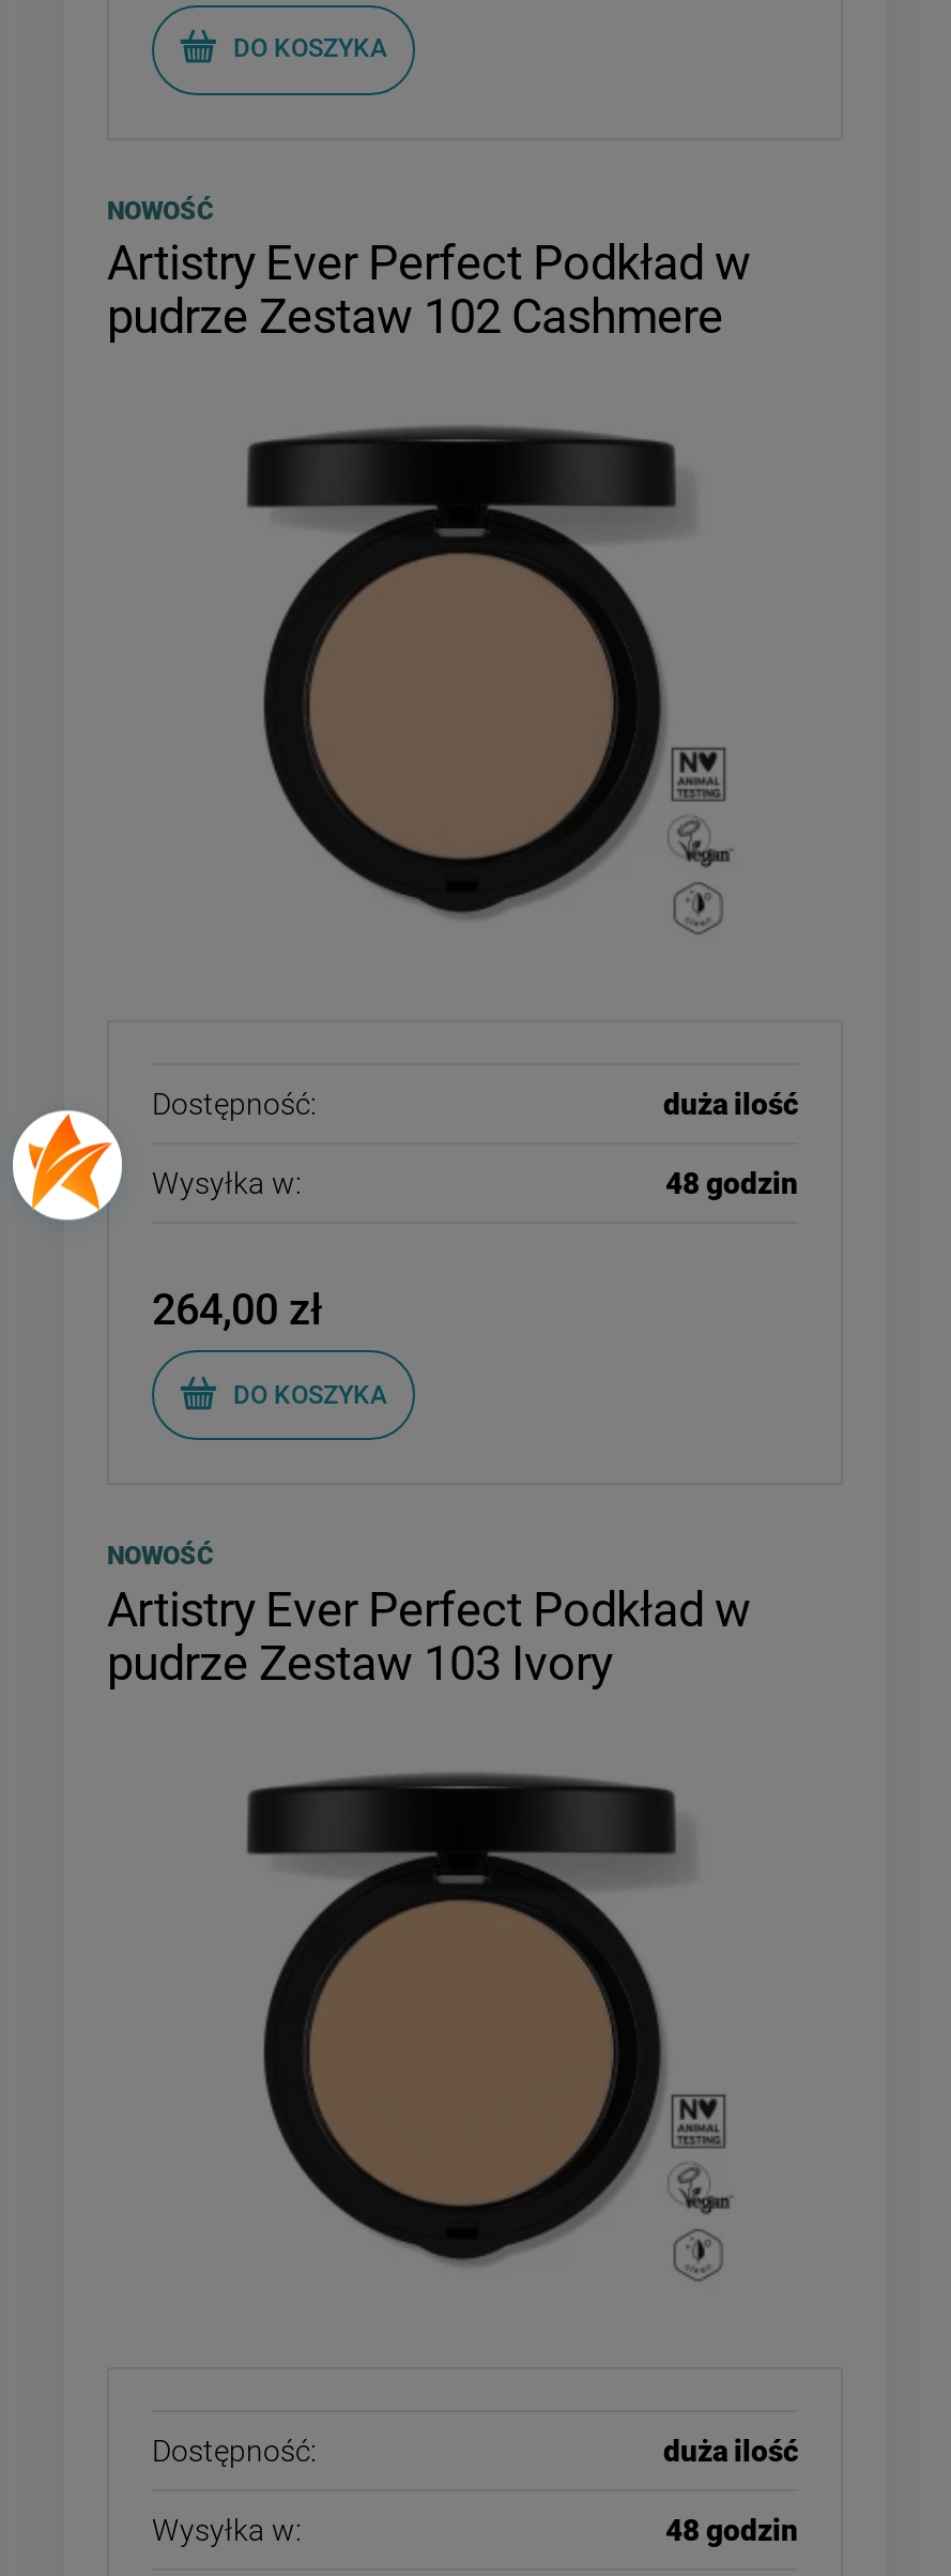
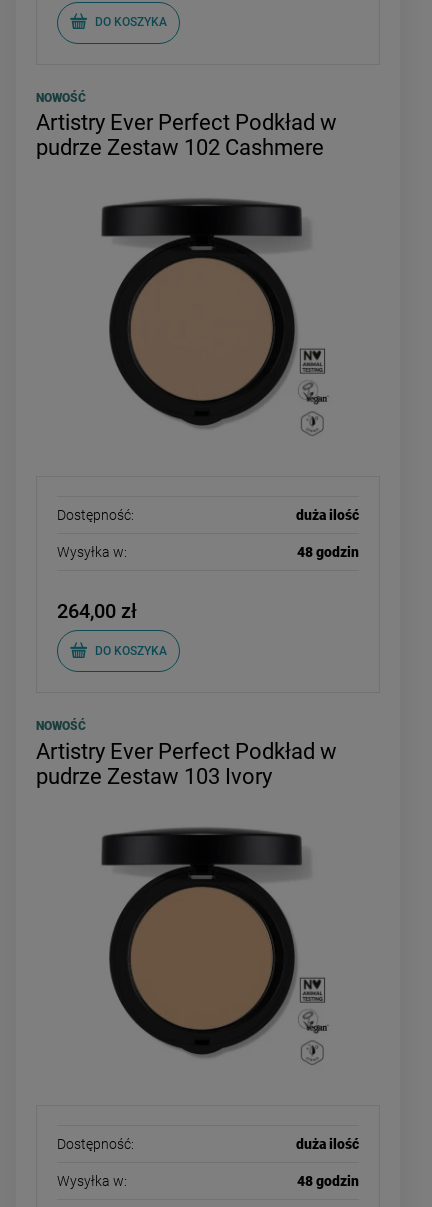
[11,1108,124,1222] [image] -> none

